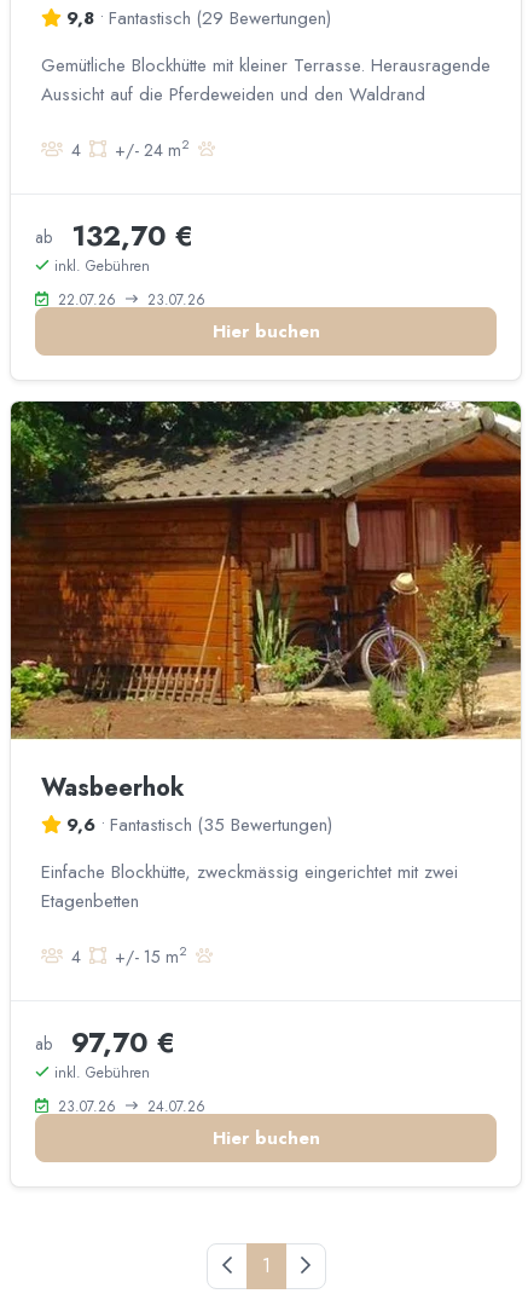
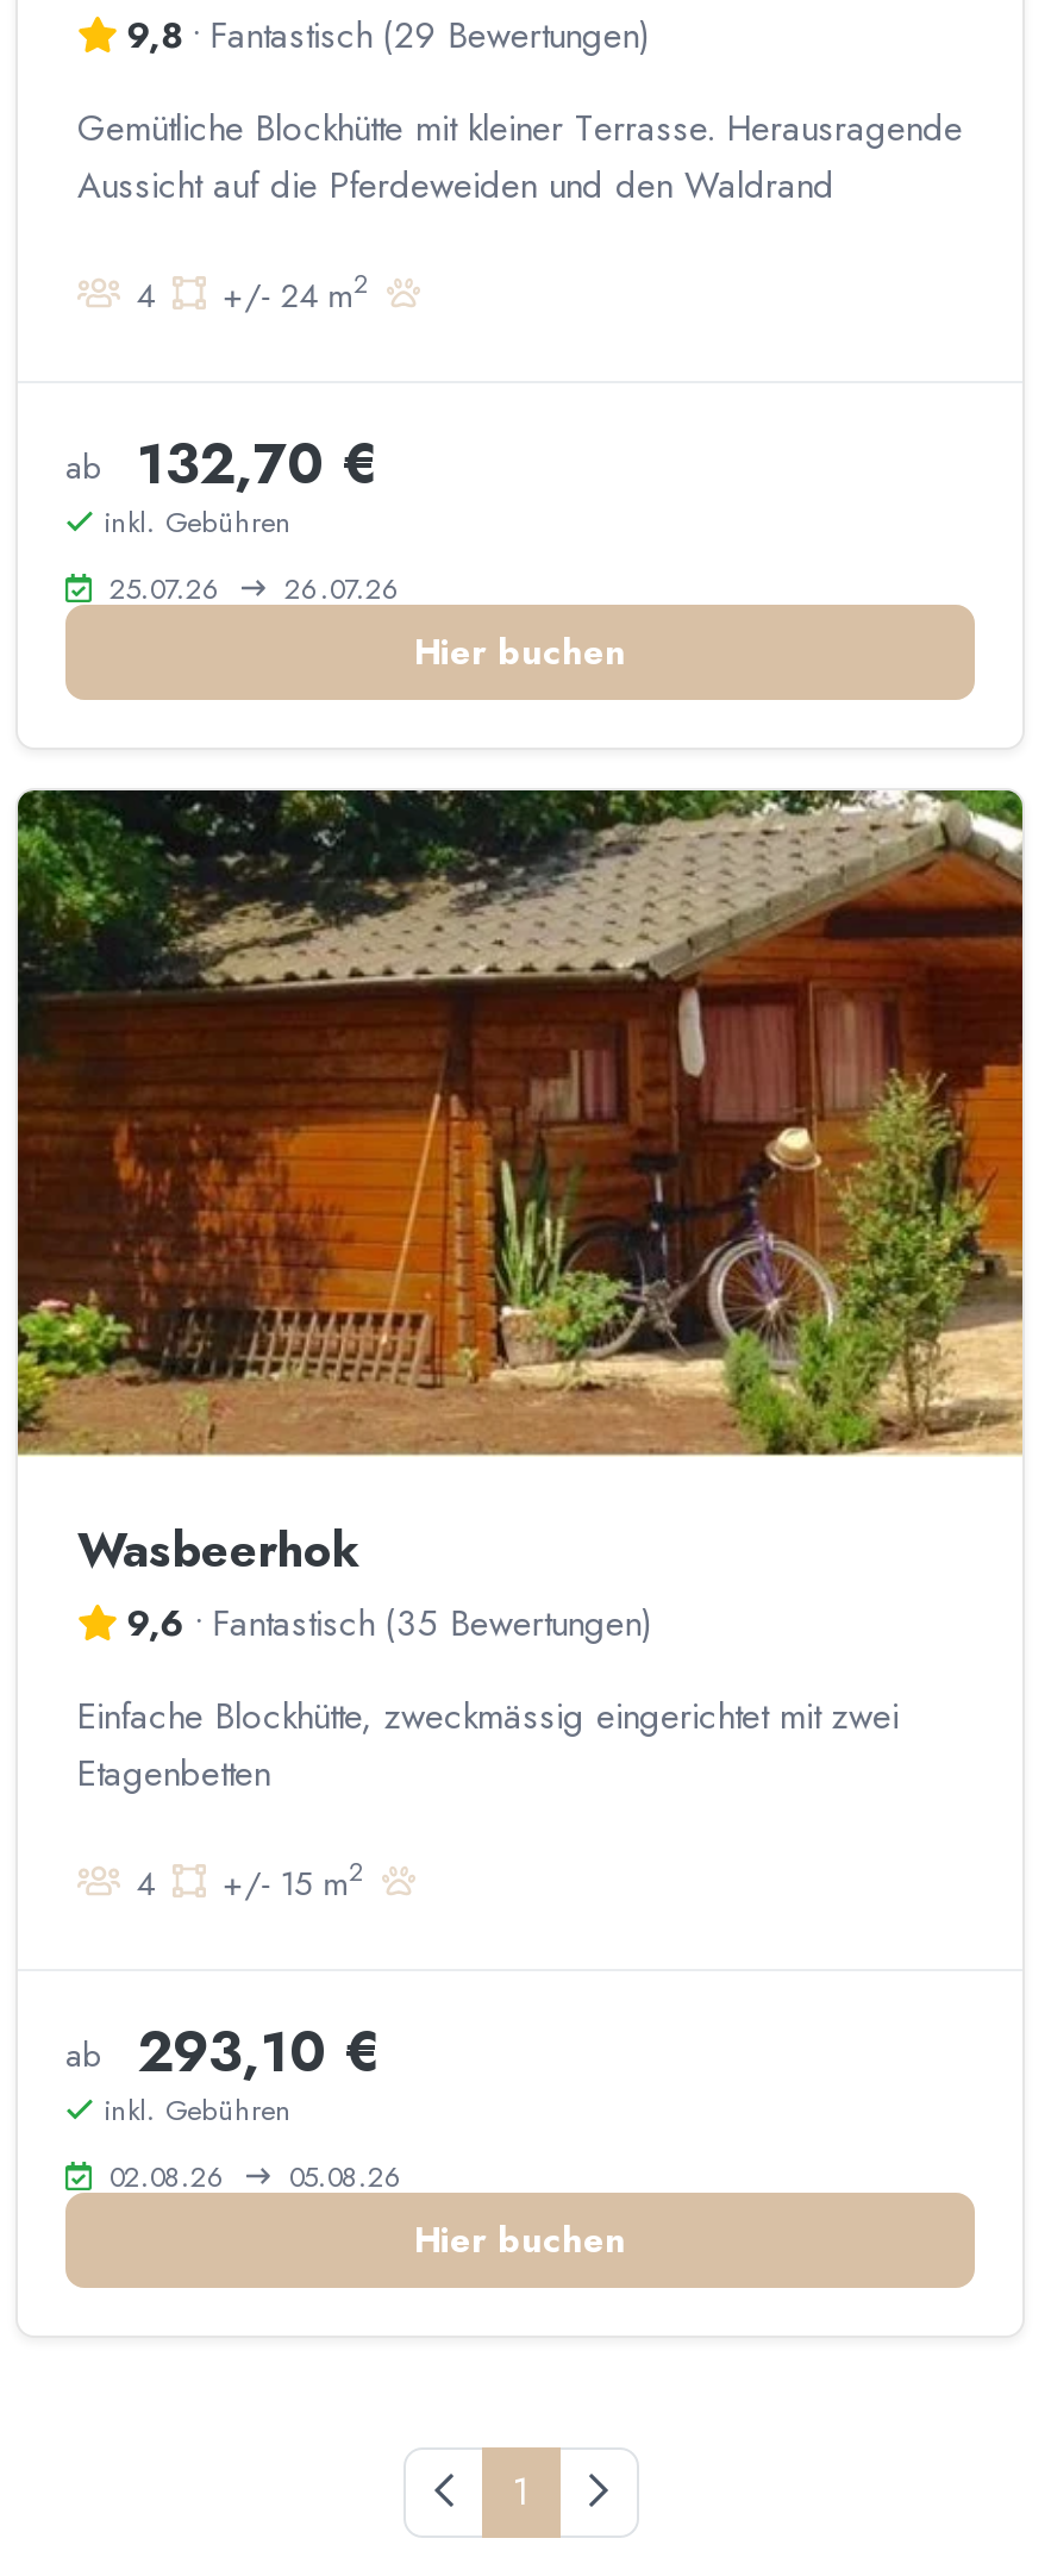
[57,289,115,310] 22.07.26 -> [110,568,221,611] 25.07.26
[147,289,205,310] 23.07.26 -> [284,568,401,611] 26.07.26
[35,1022,175,1063] ab 97,70 € -> [65,2011,380,2092] ab 293,10 €
[57,1095,115,1117] 23.07.26 -> [110,2156,226,2199] 02.08.26
[147,1095,205,1117] 24.07.26 -> [289,2156,403,2199] 05.08.26

